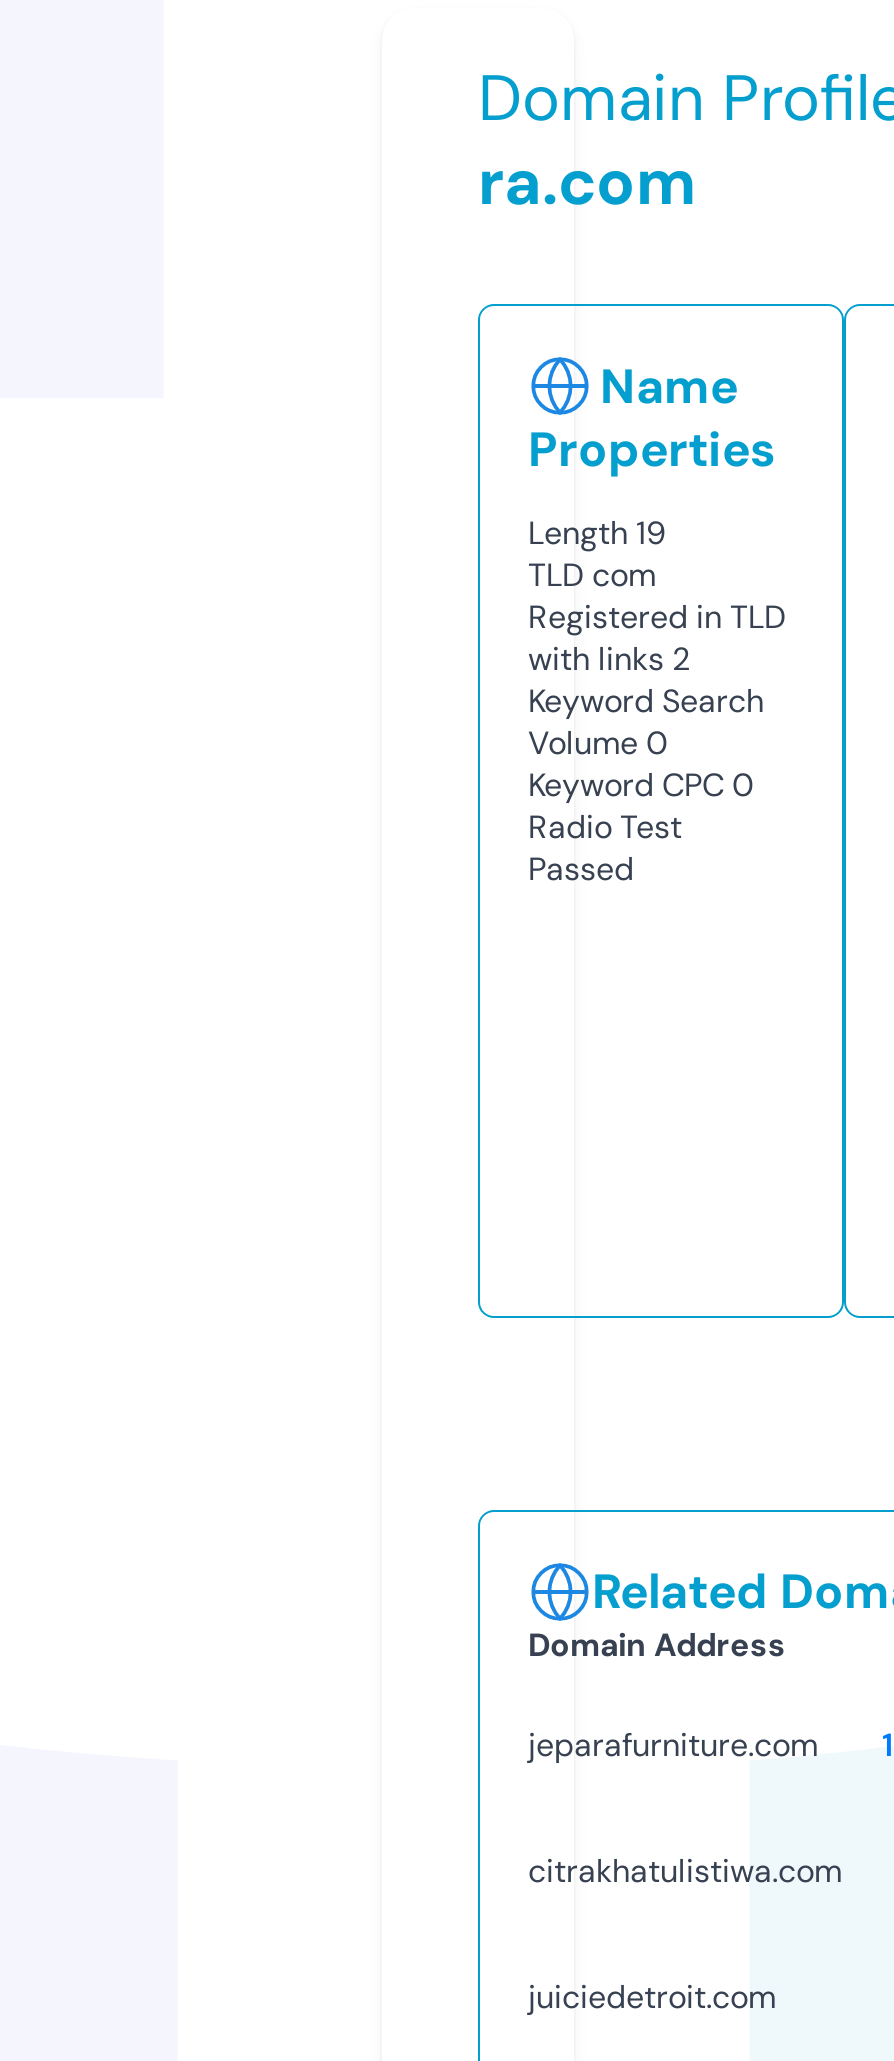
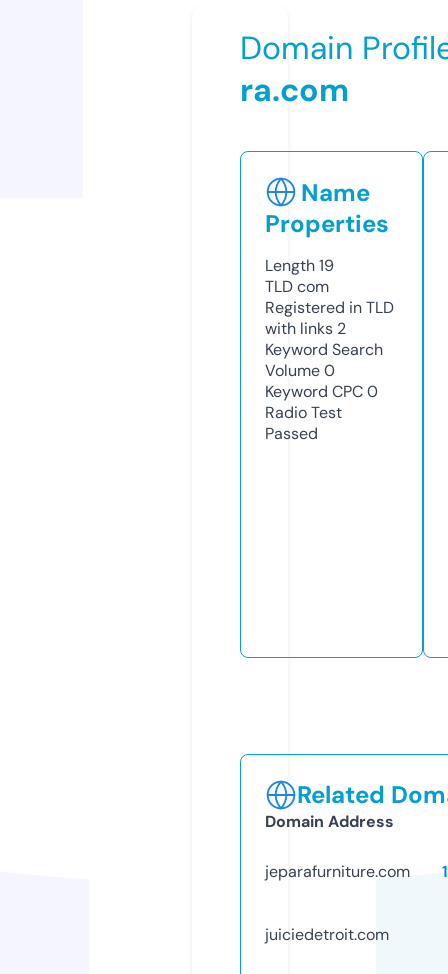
[528,1850,842,1892] citrakhatulistiwa.com -> none

